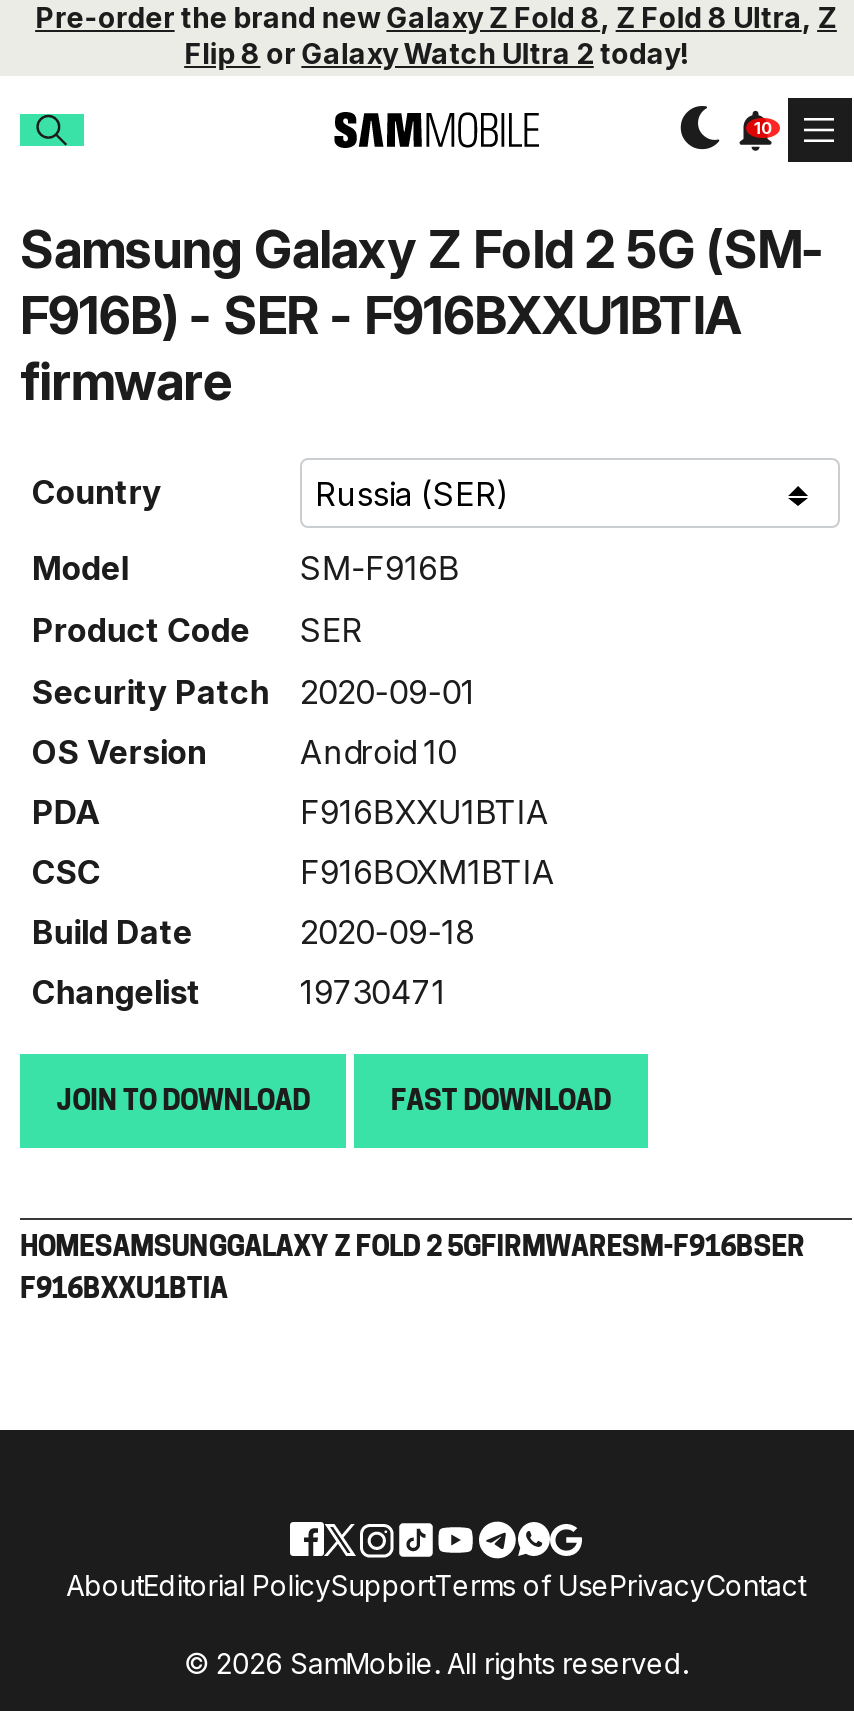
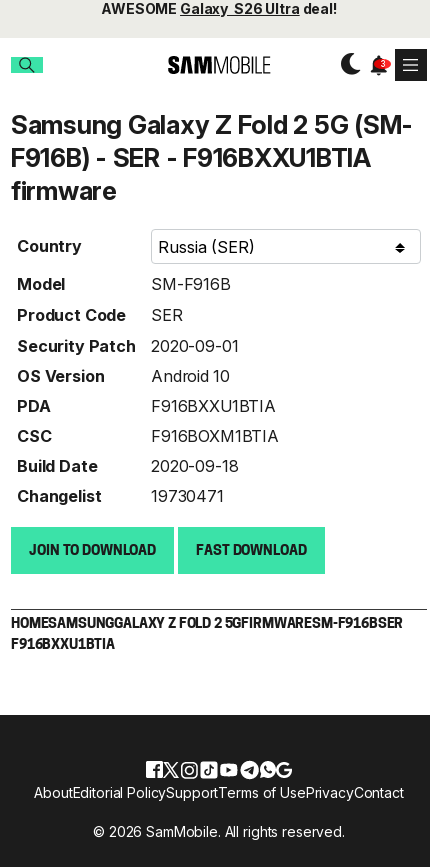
[35,0,837,70] Pre-order the brand new Galaxy Z Fold 8, Z Fold 8 Ultra, Z | Flip 8 or Galaxy Watch Ultra 2 today! -> [101,0,337,17] AWESOME Galaxy S26 Ultra deal!

